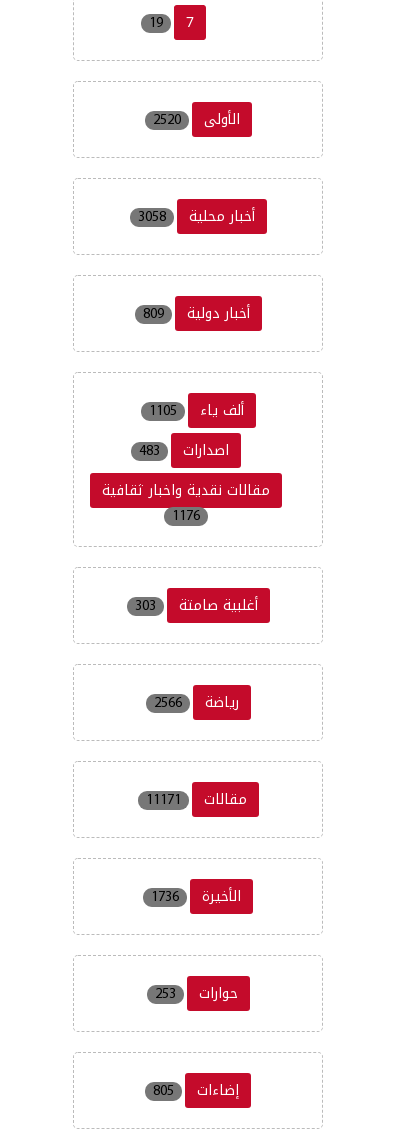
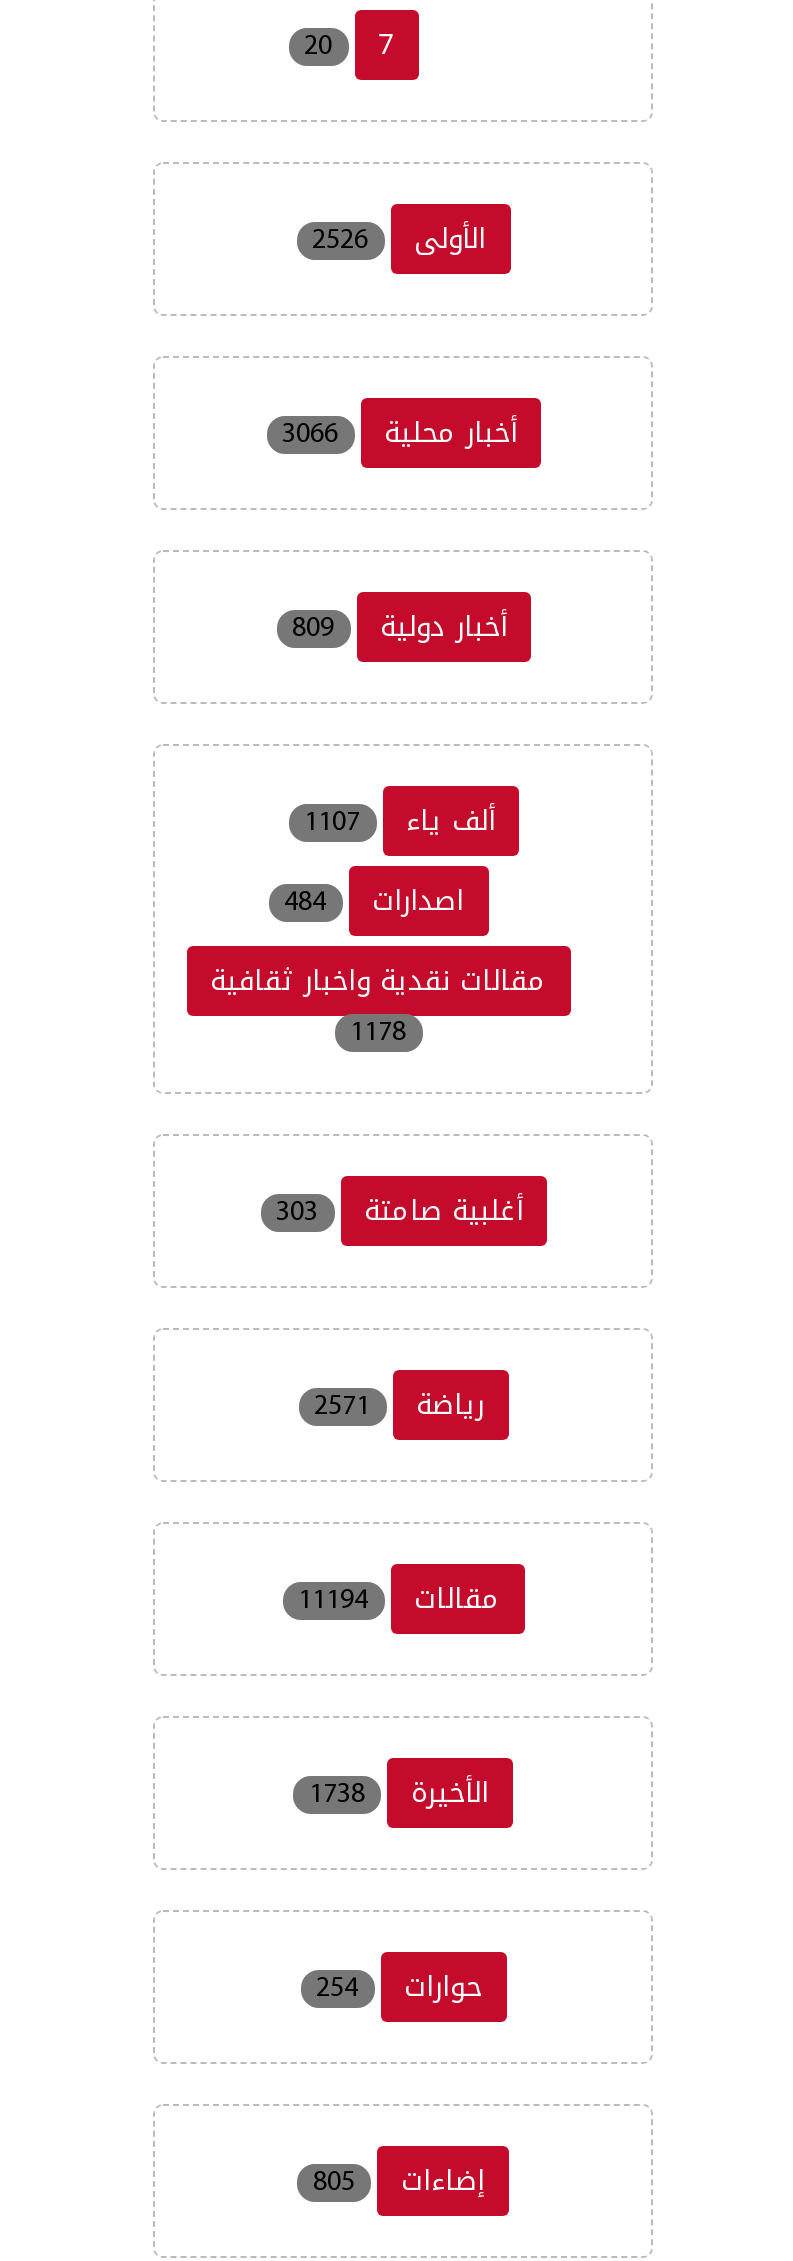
[148,9,193,36] 19 7 -> [304,18,394,72] 20 7
[152,106,239,133] الأولى 2520 -> [312,212,486,266] الأولى 2526
[137,203,254,230] أخبار محلية 3058 -> [282,406,516,460] أخبار محلية 3066
[148,397,243,424] ألف ياء 1105 -> [304,794,494,848] ألف ياء 1107
[138,437,228,464] اصدارات 483 -> [284,874,464,928] اصدارات 484
[171,509,199,524] 1176 -> [350,1018,406,1048] 1178
[153,689,238,716] رياضة 2566 -> [314,1378,484,1432] رياضة 2571
[145,786,246,813] مقالات 11171 -> [298,1572,500,1626] مقالات 11194
[151,883,241,910] الأخيرة 1736 -> [309,1766,489,1820] الأخيرة 1738
[154,980,237,1007] حوارات 253 -> [316,1960,482,2014] حوارات 254

